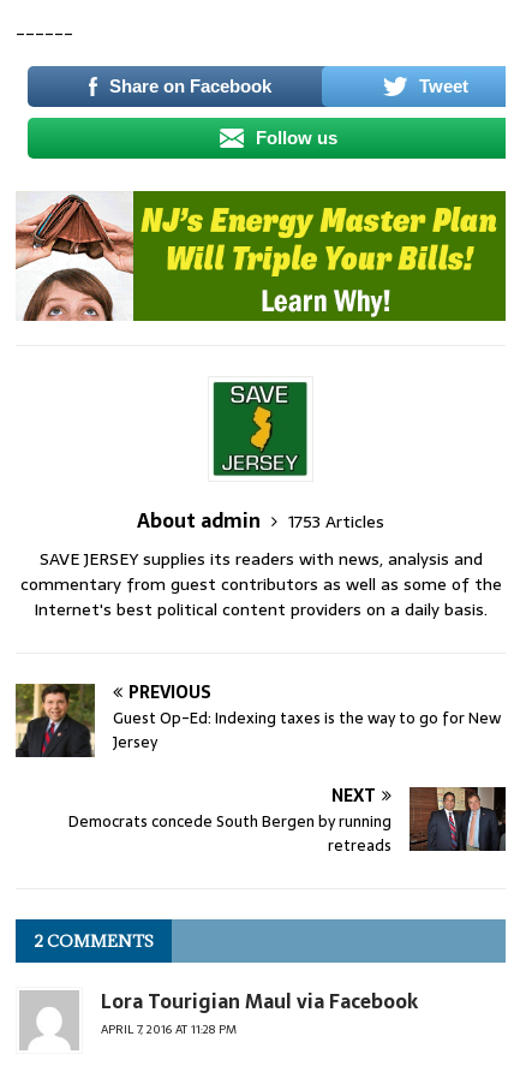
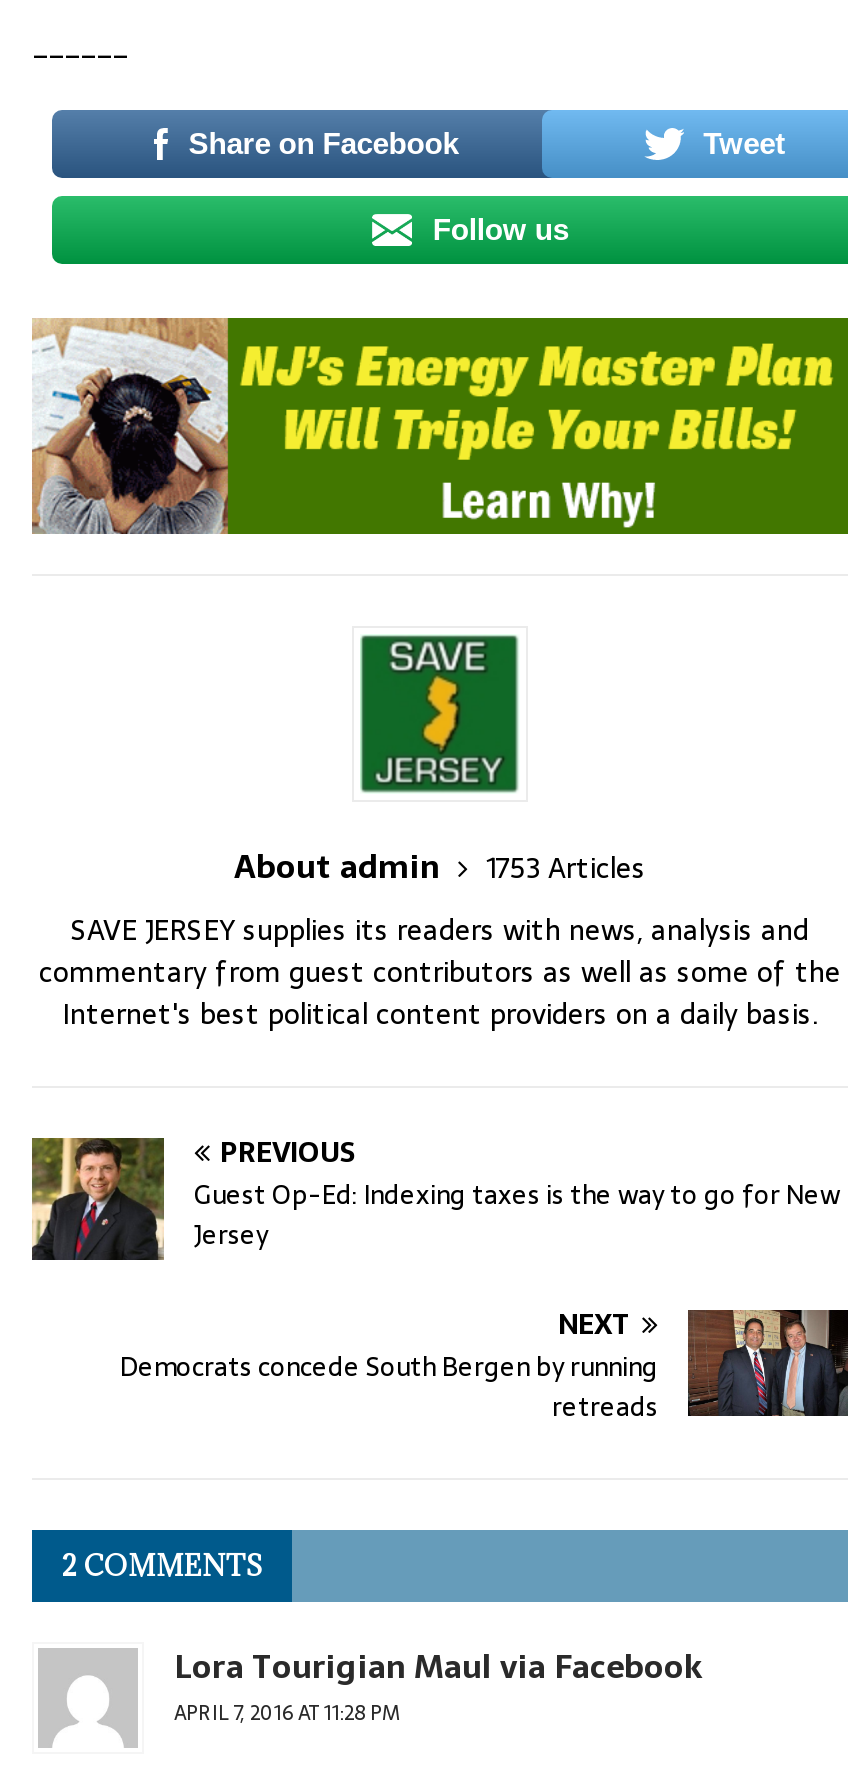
[14,191,135,322] [image] -> [30,316,230,536] [image]

